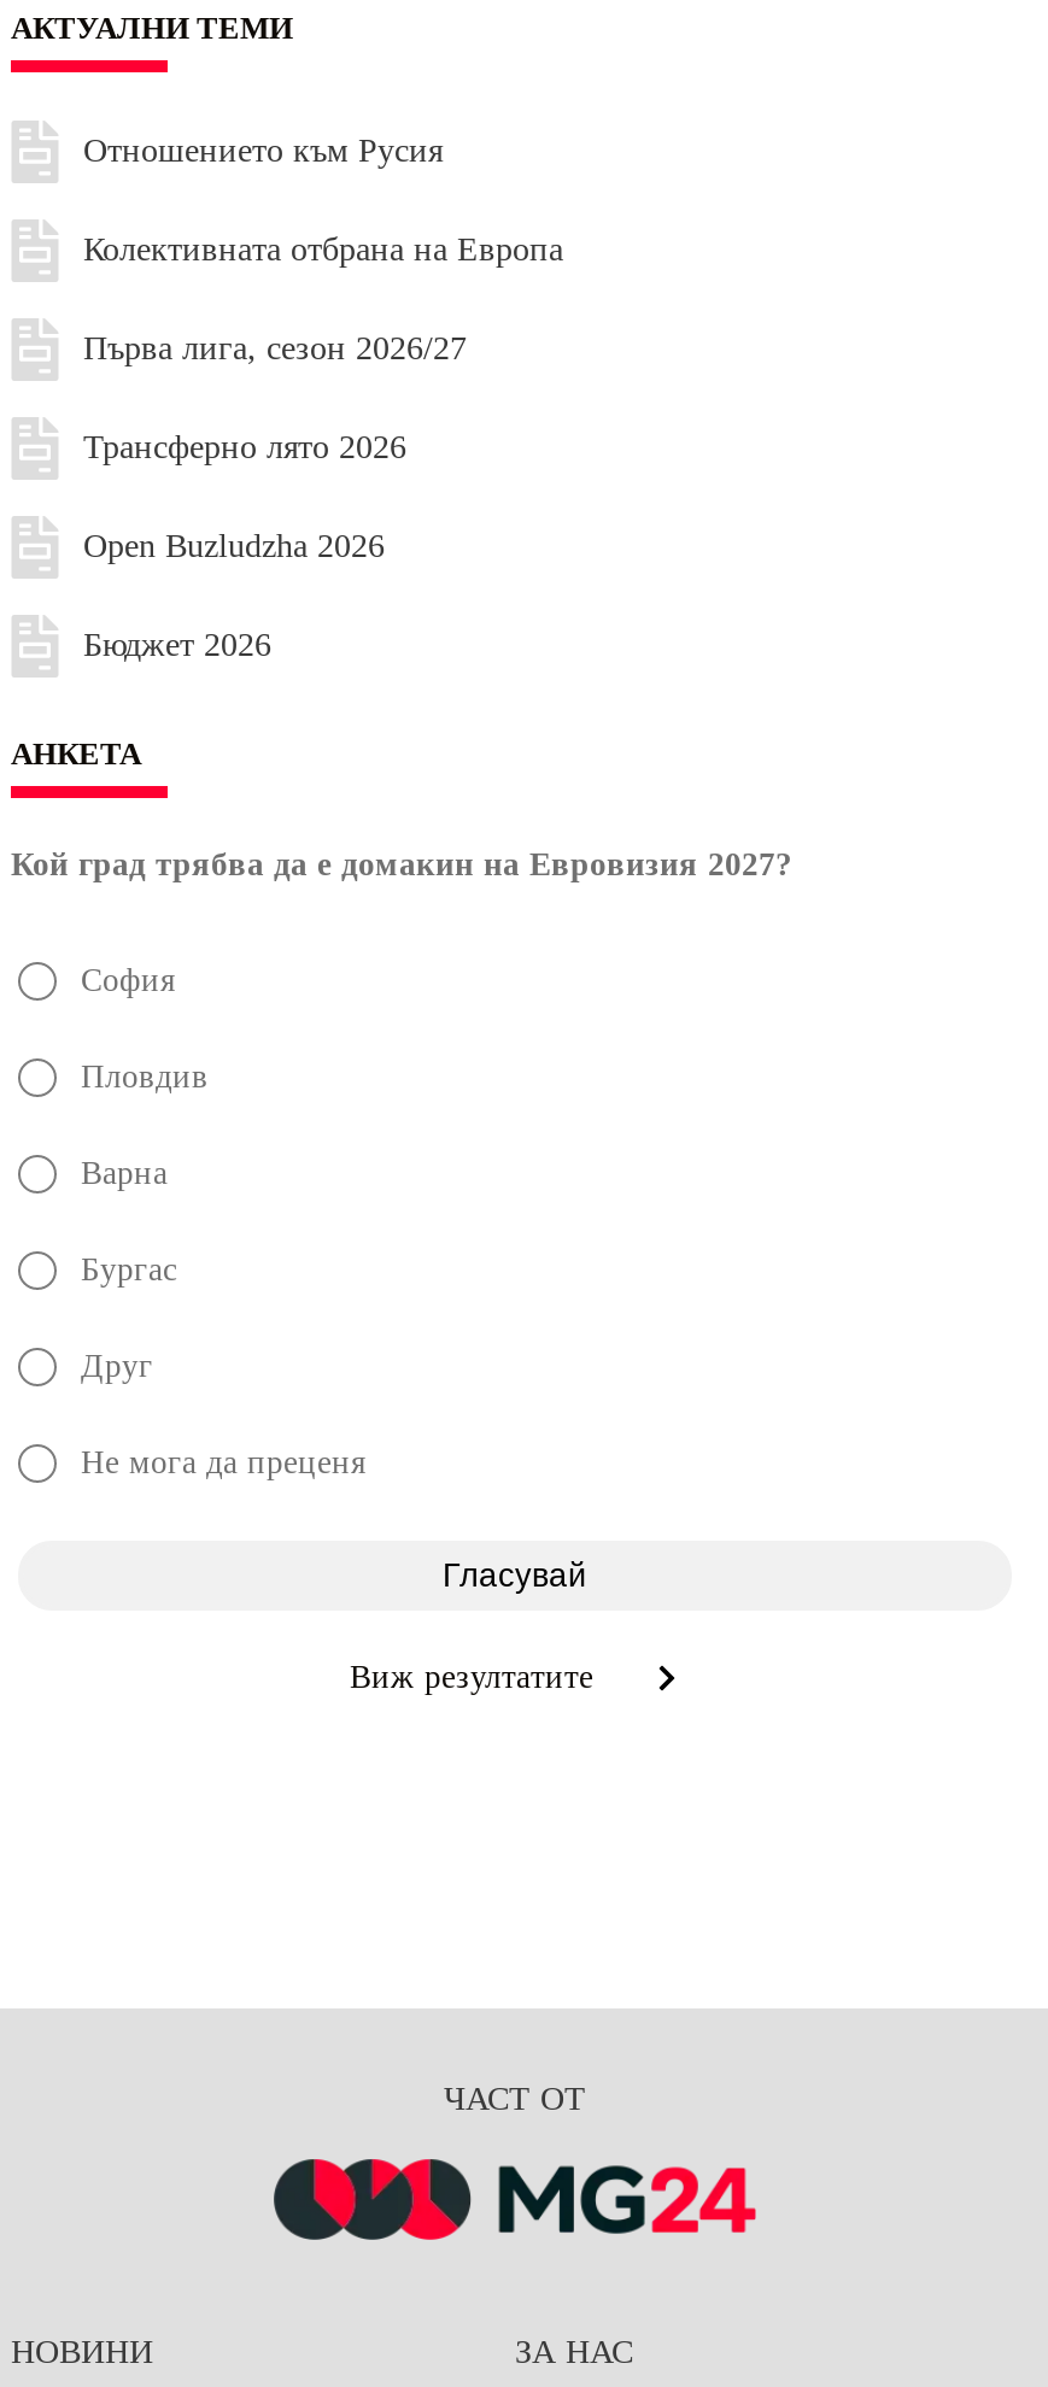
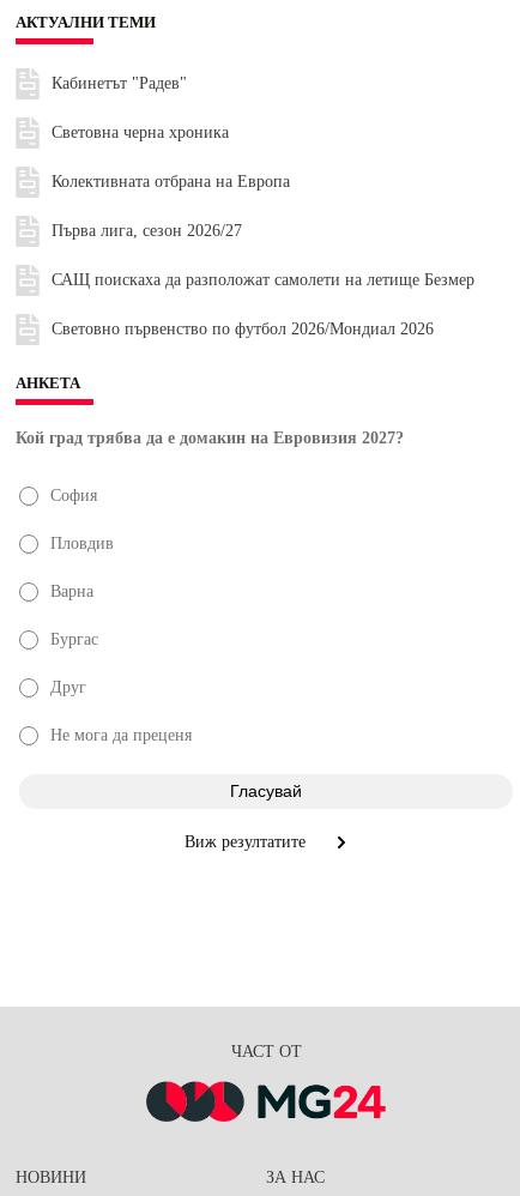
[83,133,443,169] Отношението към Русия -> [52,75,229,142] Кабинетът "Радев" | Световна черна хроника
moved [83,232,563,367] -> [52,173,290,240]: Колективната отбрана на Европа | Първа лига, сезон 2026/27
[83,430,406,664] Трансферно лято 2026 | Open Buzludzha 2026 | Бюджет 2026 -> [52,271,474,338] САЩ поискаха да разположат самолети на летище Безмер | Световно първенство по футбол 2026/Мондиал 2026

